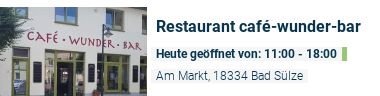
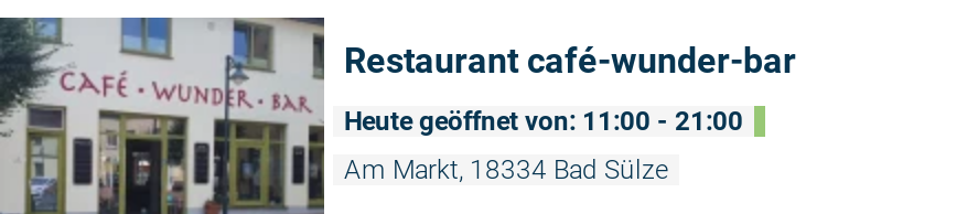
[156,47,337,61] Heute geöffnet von: 11:00 - 18:00 -> [344,107,743,137] Heute geöffnet von: 11:00 - 21:00

